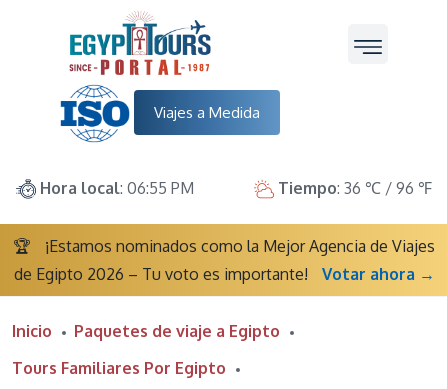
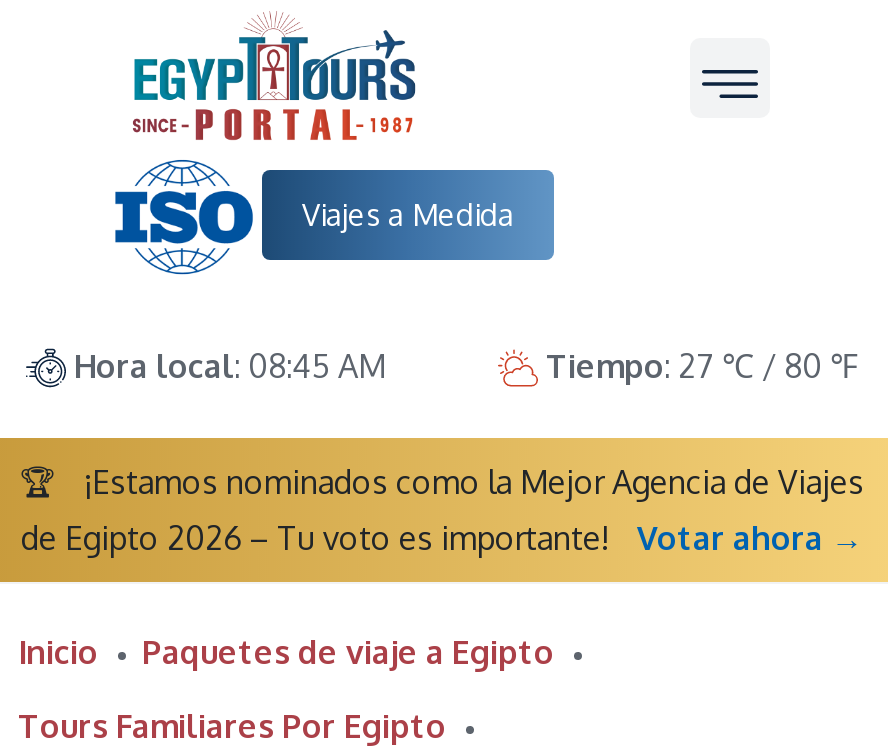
[40,178,194,198] Hora local: 06:55 PM -> [74,346,386,386] Hora local: 08:45 AM
[278,178,432,198] Tiempo: 36 ℃ / 96 ℉ -> [546,346,858,386] Tiempo: 27 ℃ / 80 ℉

